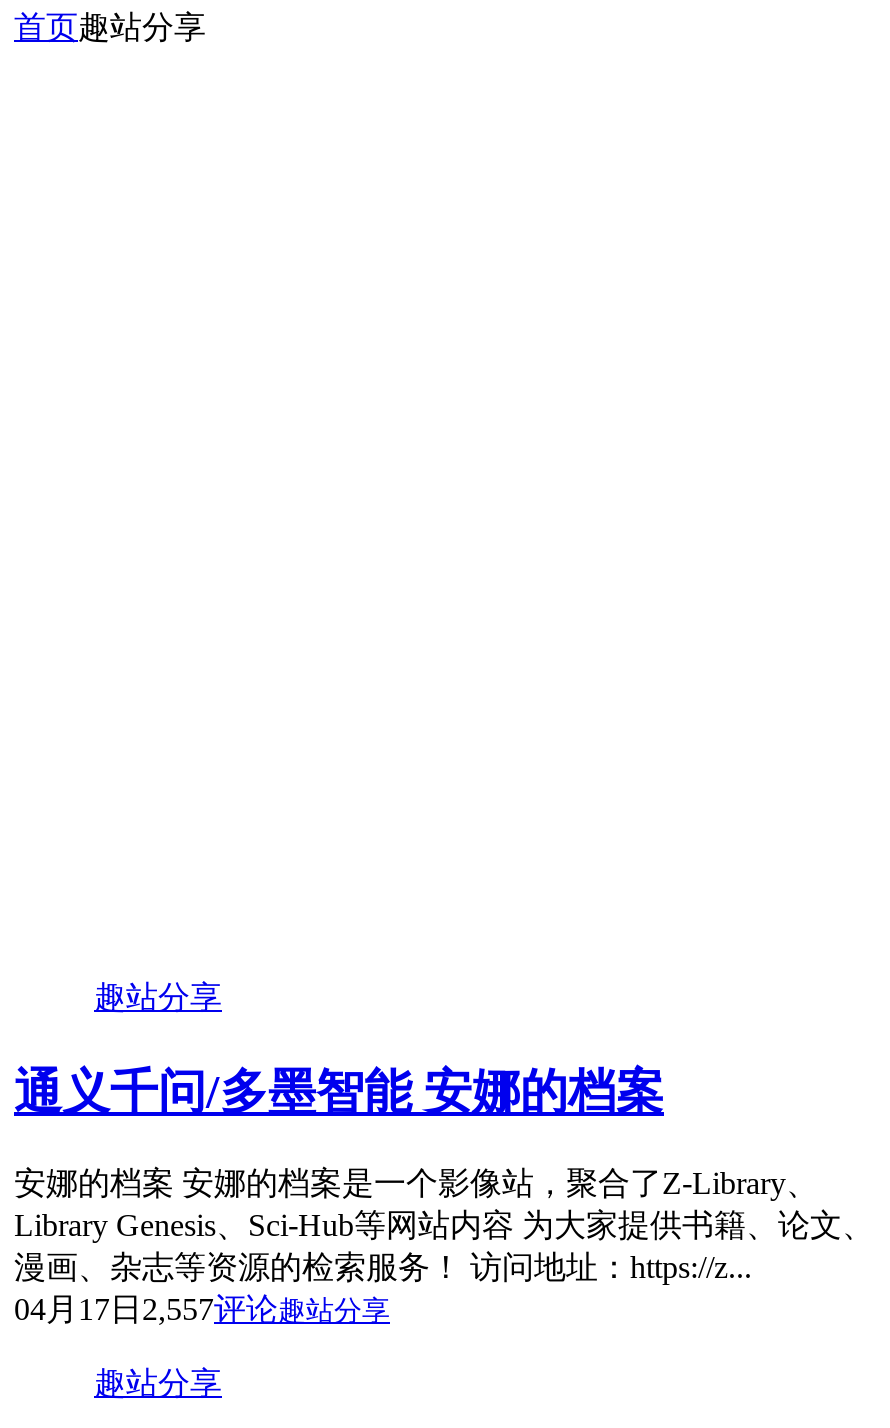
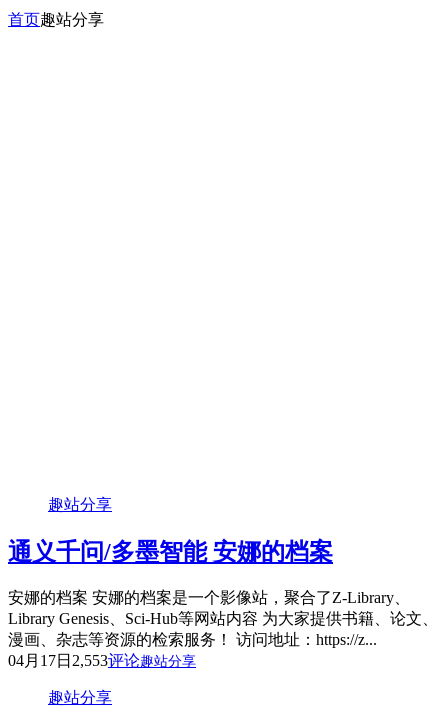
[14,1292,390,1326] 04月17日2,557评论趣站分享 -> [8,652,196,669] 04月17日2,553评论趣站分享

